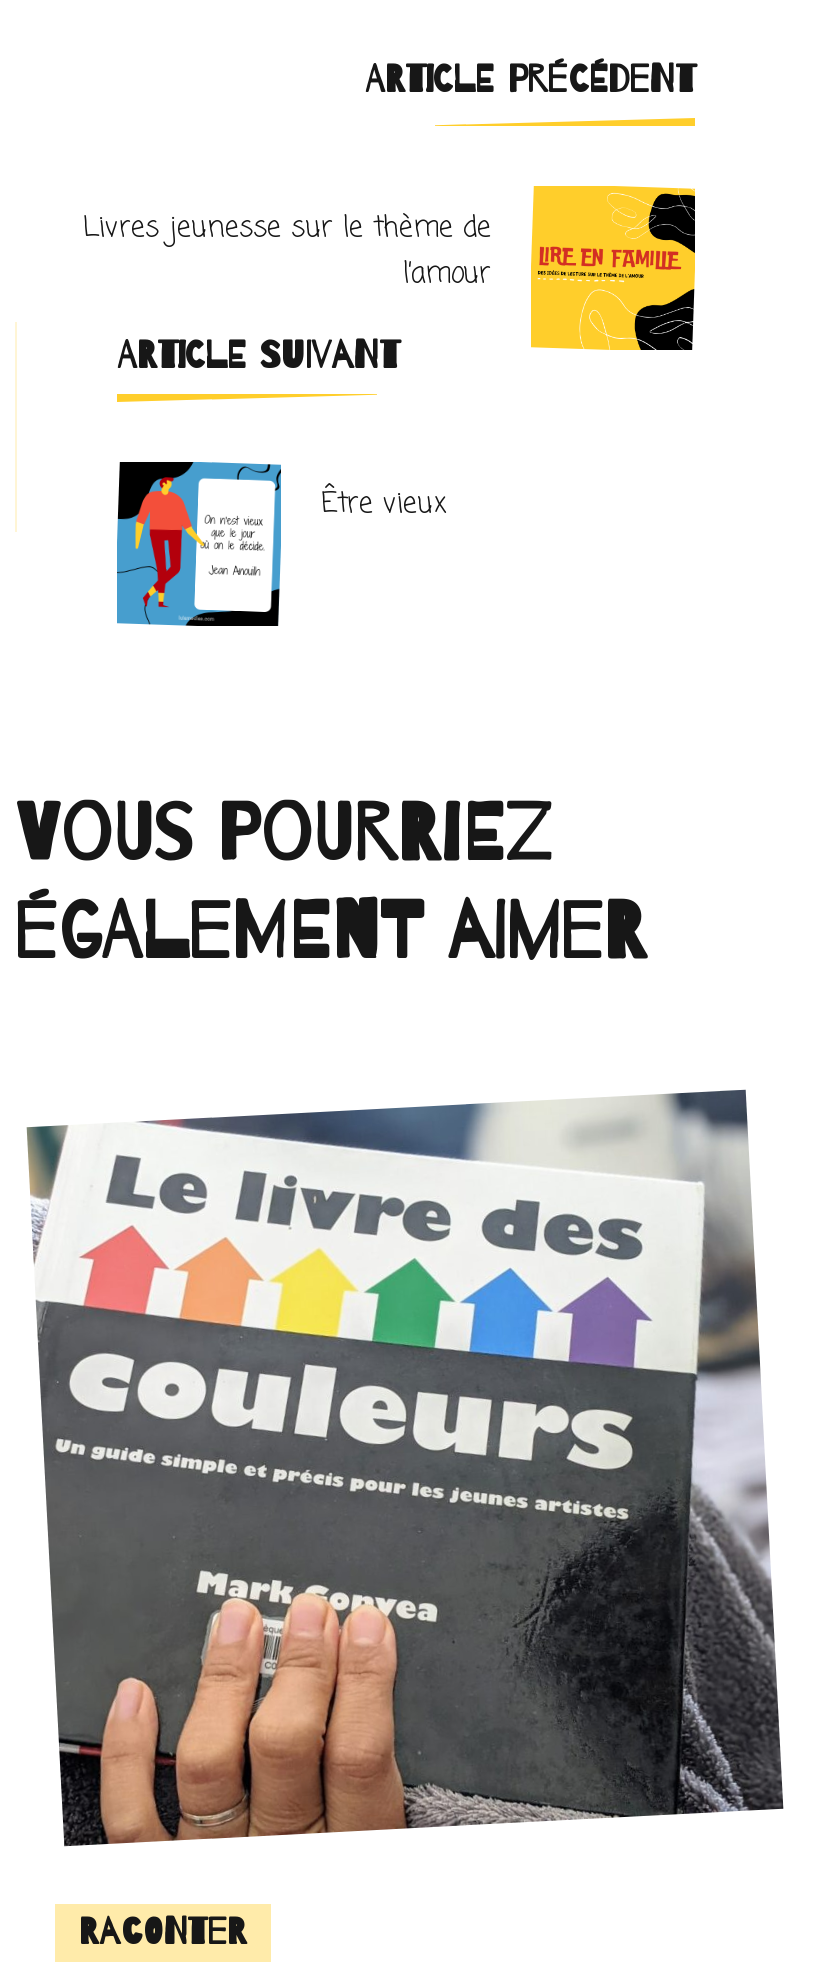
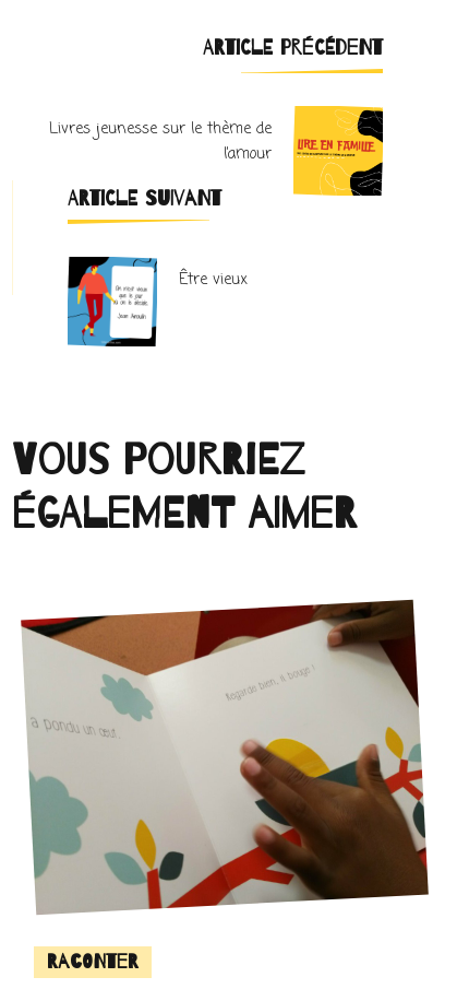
[25,1088,785,1846] [image] -> [20,599,430,914] [image]

